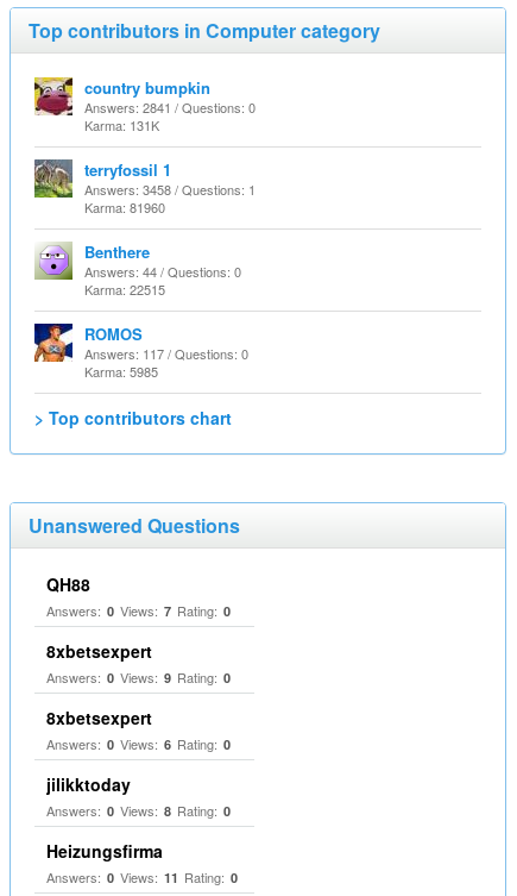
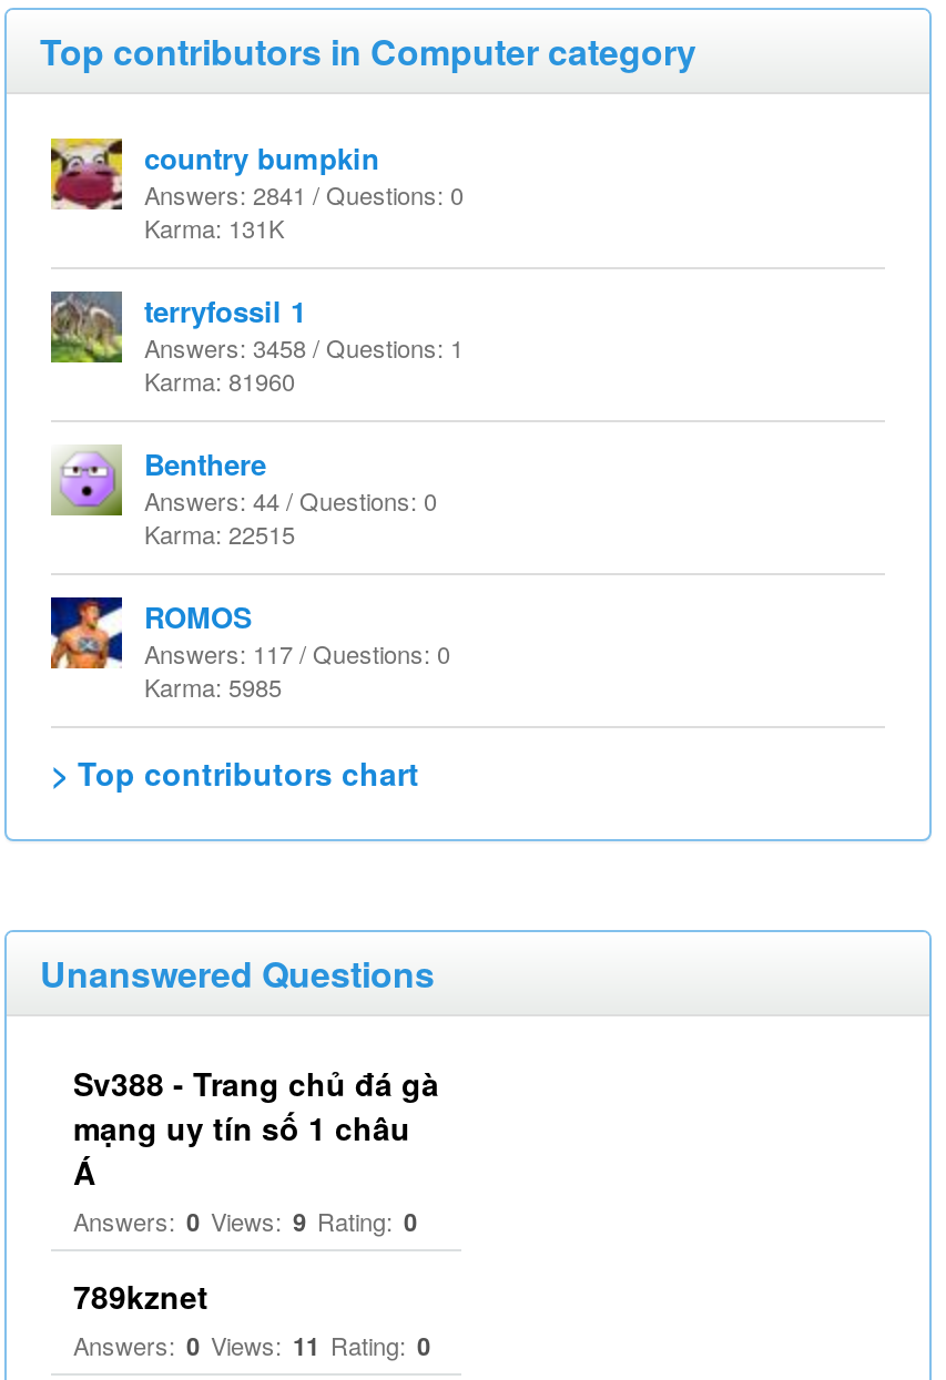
[46,572,231,663] QH88 | Answers: 0 Views: 7 Rating: 0 | 8xbetsexpert -> [73,1061,439,1194] Sv388 - Trang chủ đá gà | mạng uy tín số 1 châu | Á
[46,706,231,863] 8xbetsexpert | Answers: 0 Views: 6 Rating: 0 | jilikktoday | Answers: 0 Views: 8 Rating: 0 | Heizungsfirma -> [73,1274,208,1318] 789kznet

